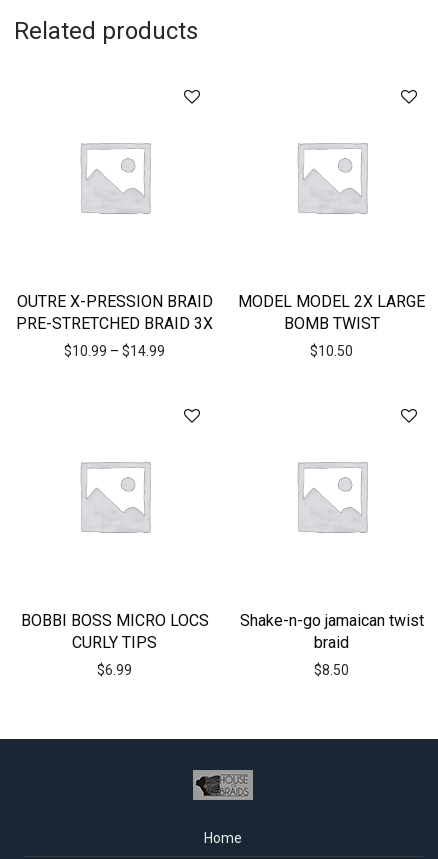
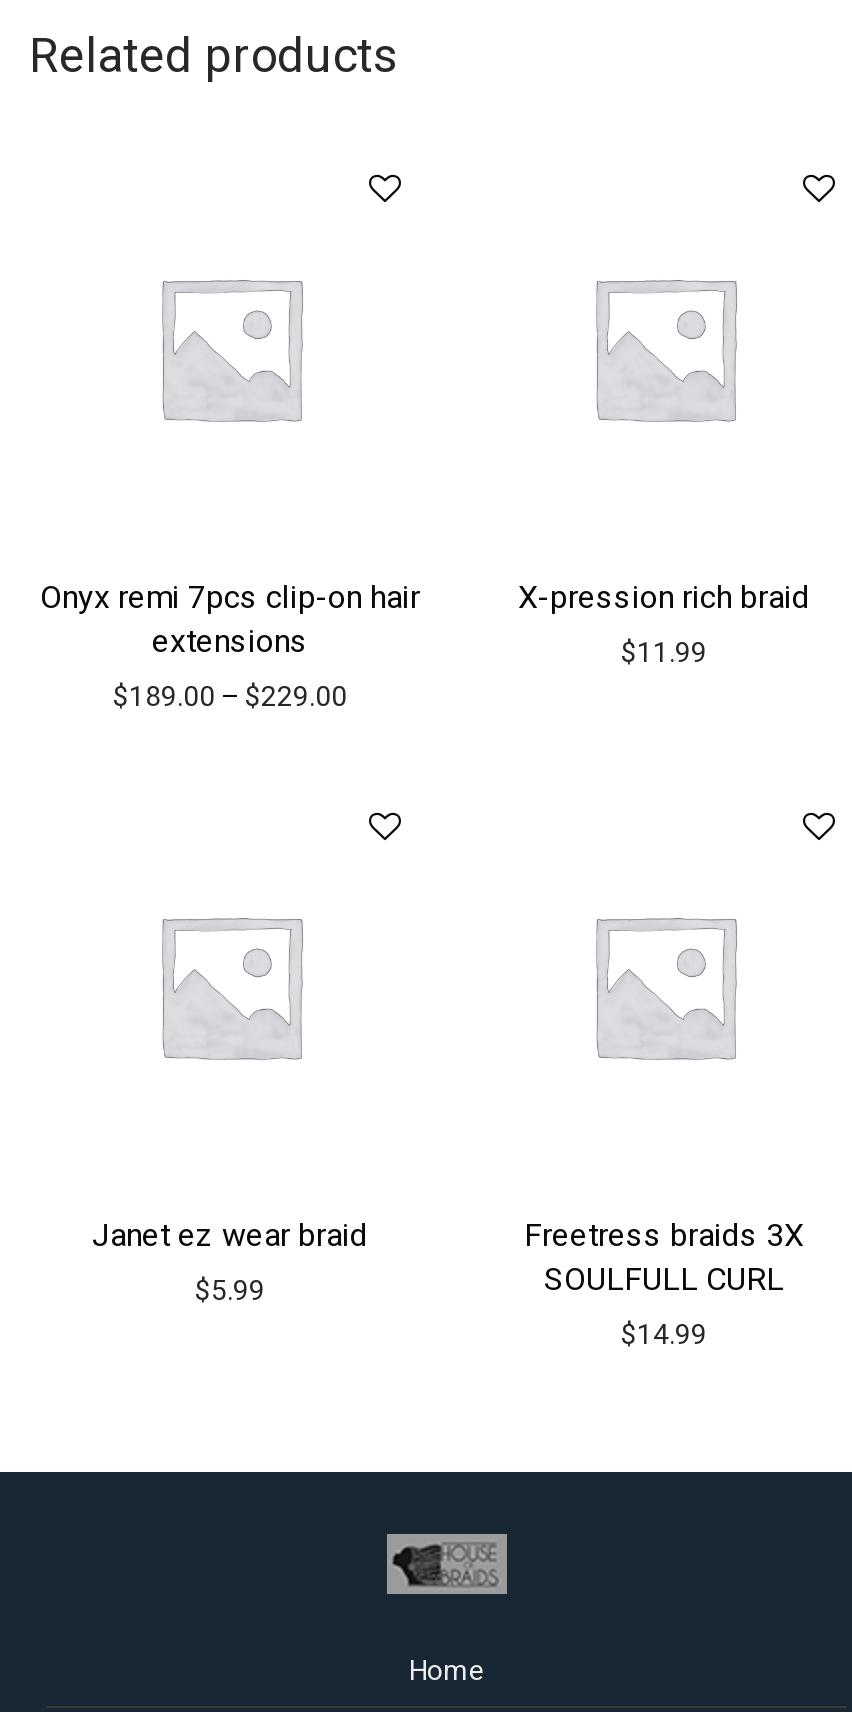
[16,292,213,333] OUTRE X-PRESSION BRAID | PRE-STRETCHED BRAID 3X -> [40,578,420,660] Onyx remi 7pcs clip-on hair | extensions
[238,292,425,333] MODEL MODEL 2X LARGE | BOMB TWIST -> [518,578,810,616] X-pression rich braid
[64,343,165,359] $10.99 – $14.99 -> [113,680,347,712] $189.00 – $229.00
[310,343,353,359] $10.50 -> [621,636,707,668] $11.99
[20,611,208,652] BOBBI BOSS MICRO LOCS | CURLY TIPS -> [92,1216,368,1254] Janet ez wear braid
[239,611,423,652] Shake-n-go jamaican twist | braid -> [524,1216,804,1298] Freetress braids 3X | SOULFULL CURL
[97,662,132,678] $6.99 -> [195,1274,265,1306] $5.99
[314,662,349,678] $8.50 -> [621,1318,707,1350] $14.99

